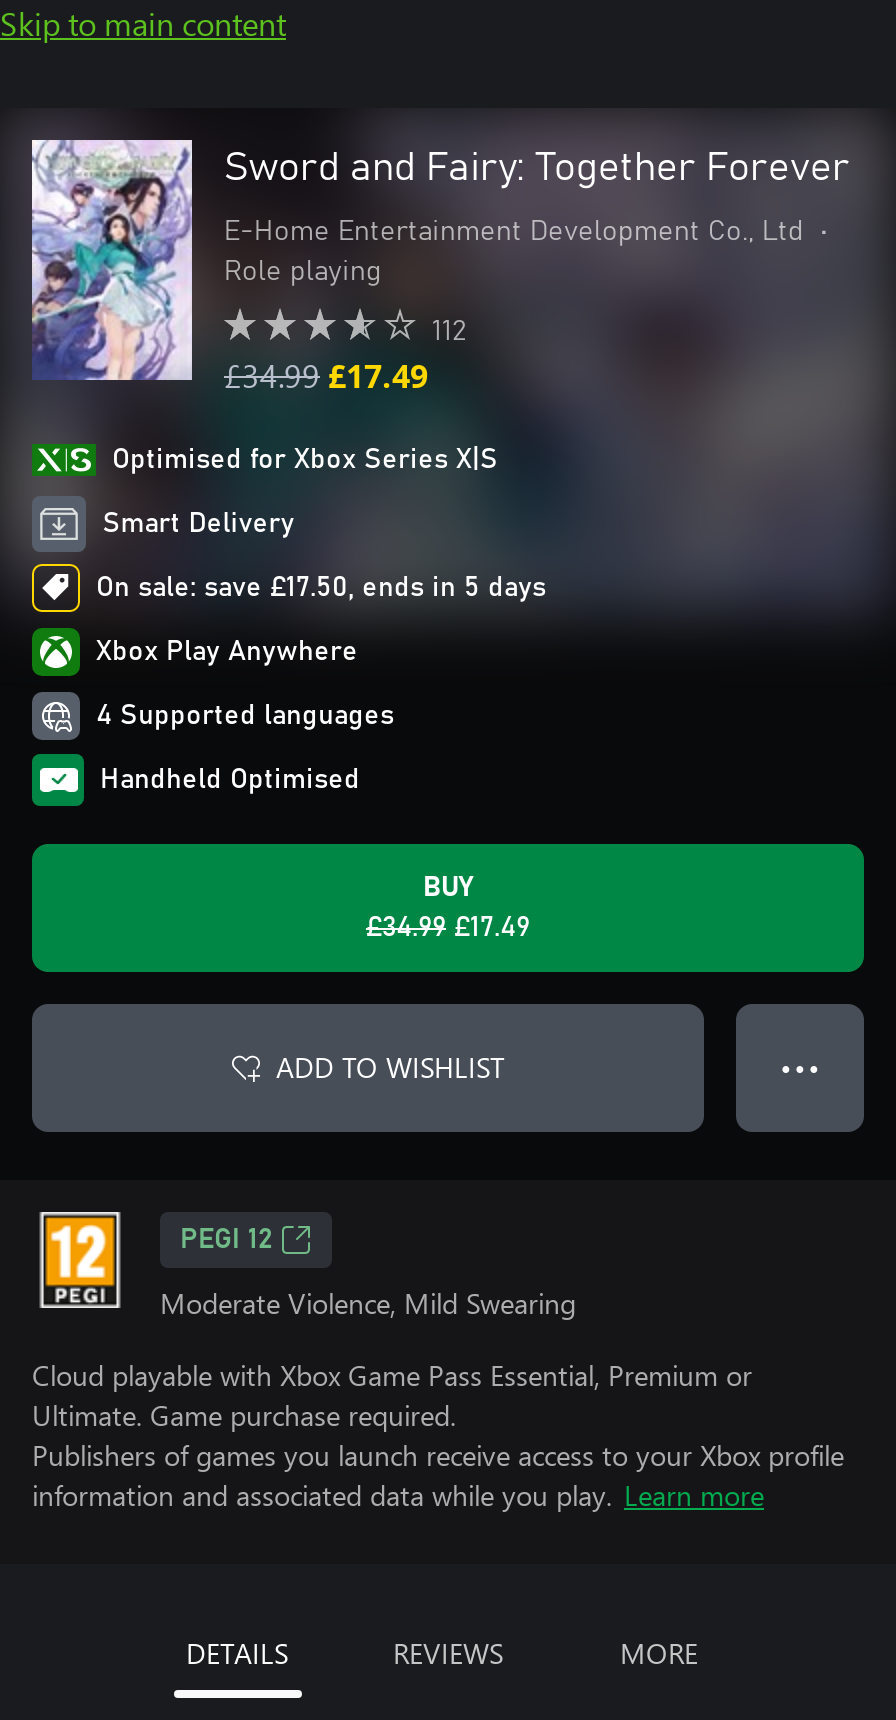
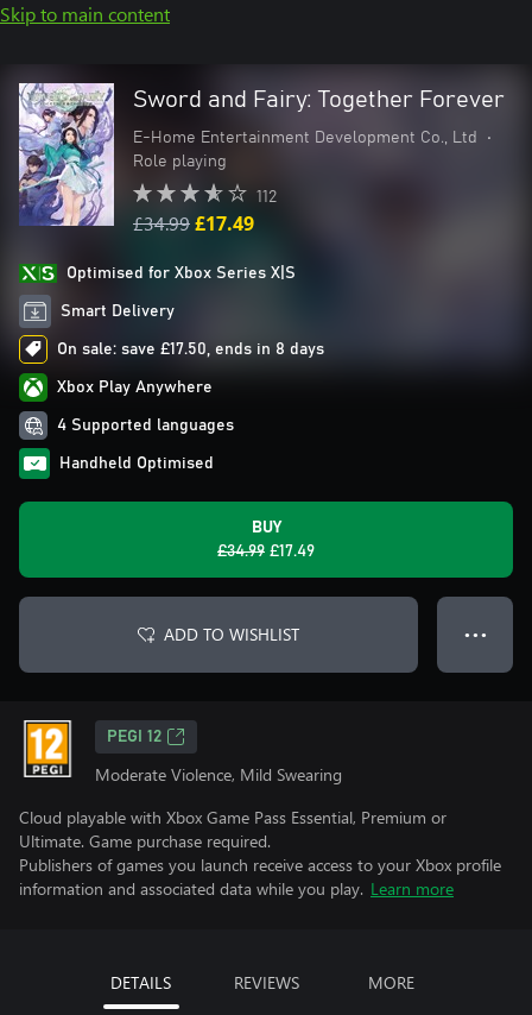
[96,574,546,602] On sale: save £17.50, ends in 5 days -> [57,341,324,358] On sale: save £17.50, ends in 8 days

